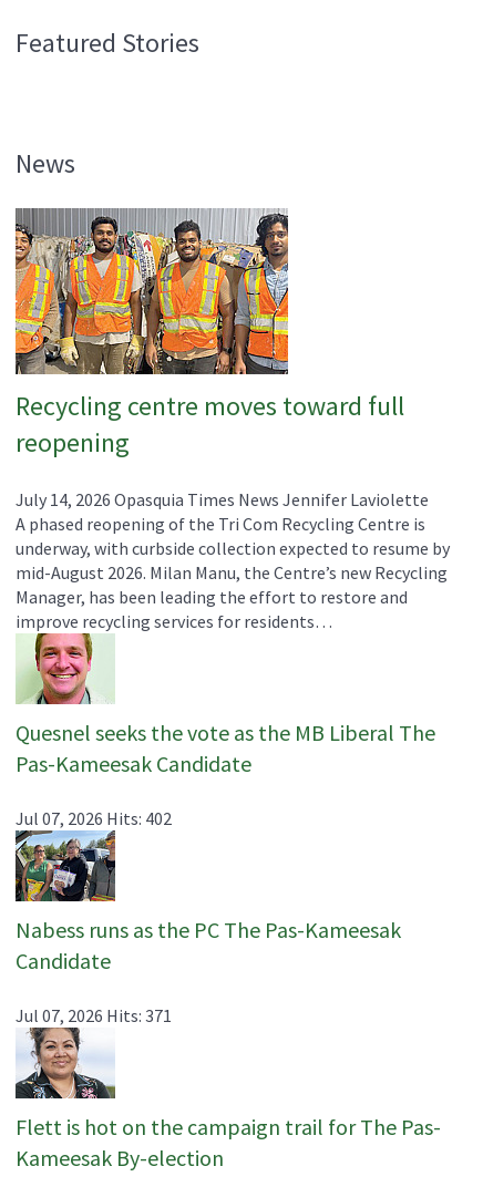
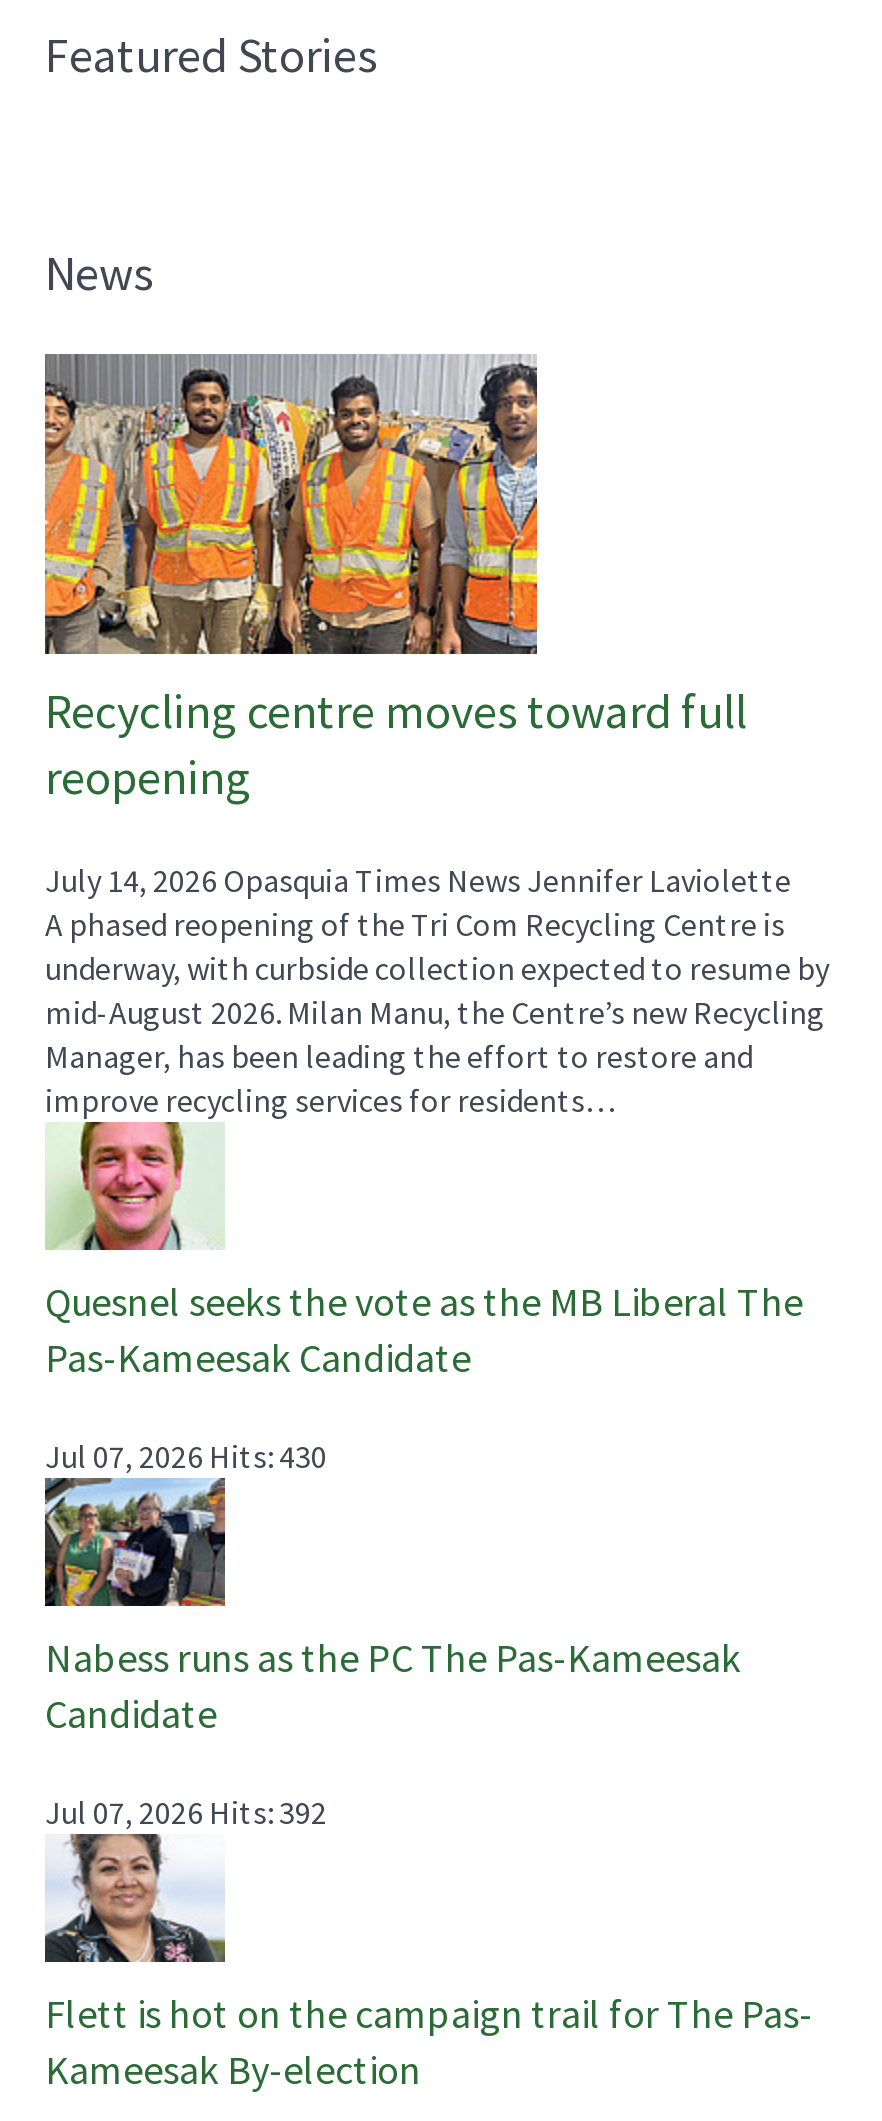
[16,807,172,829] Jul 07, 2026 Hits: 402 -> [45,1436,327,1476] Jul 07, 2026 Hits: 430
[16,1004,172,1026] Jul 07, 2026 Hits: 371 -> [45,1792,327,1832] Jul 07, 2026 Hits: 392

